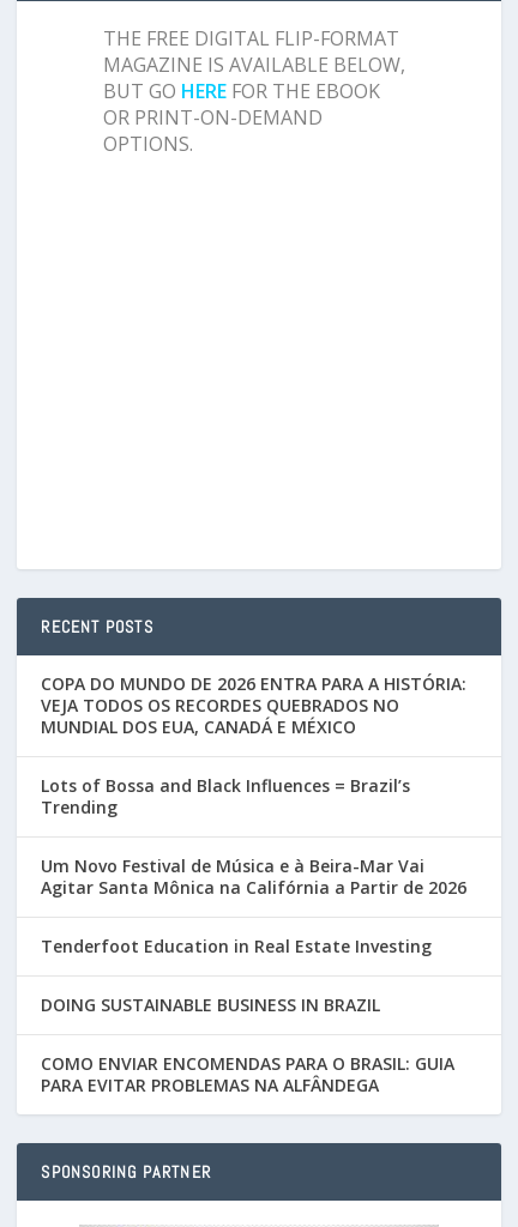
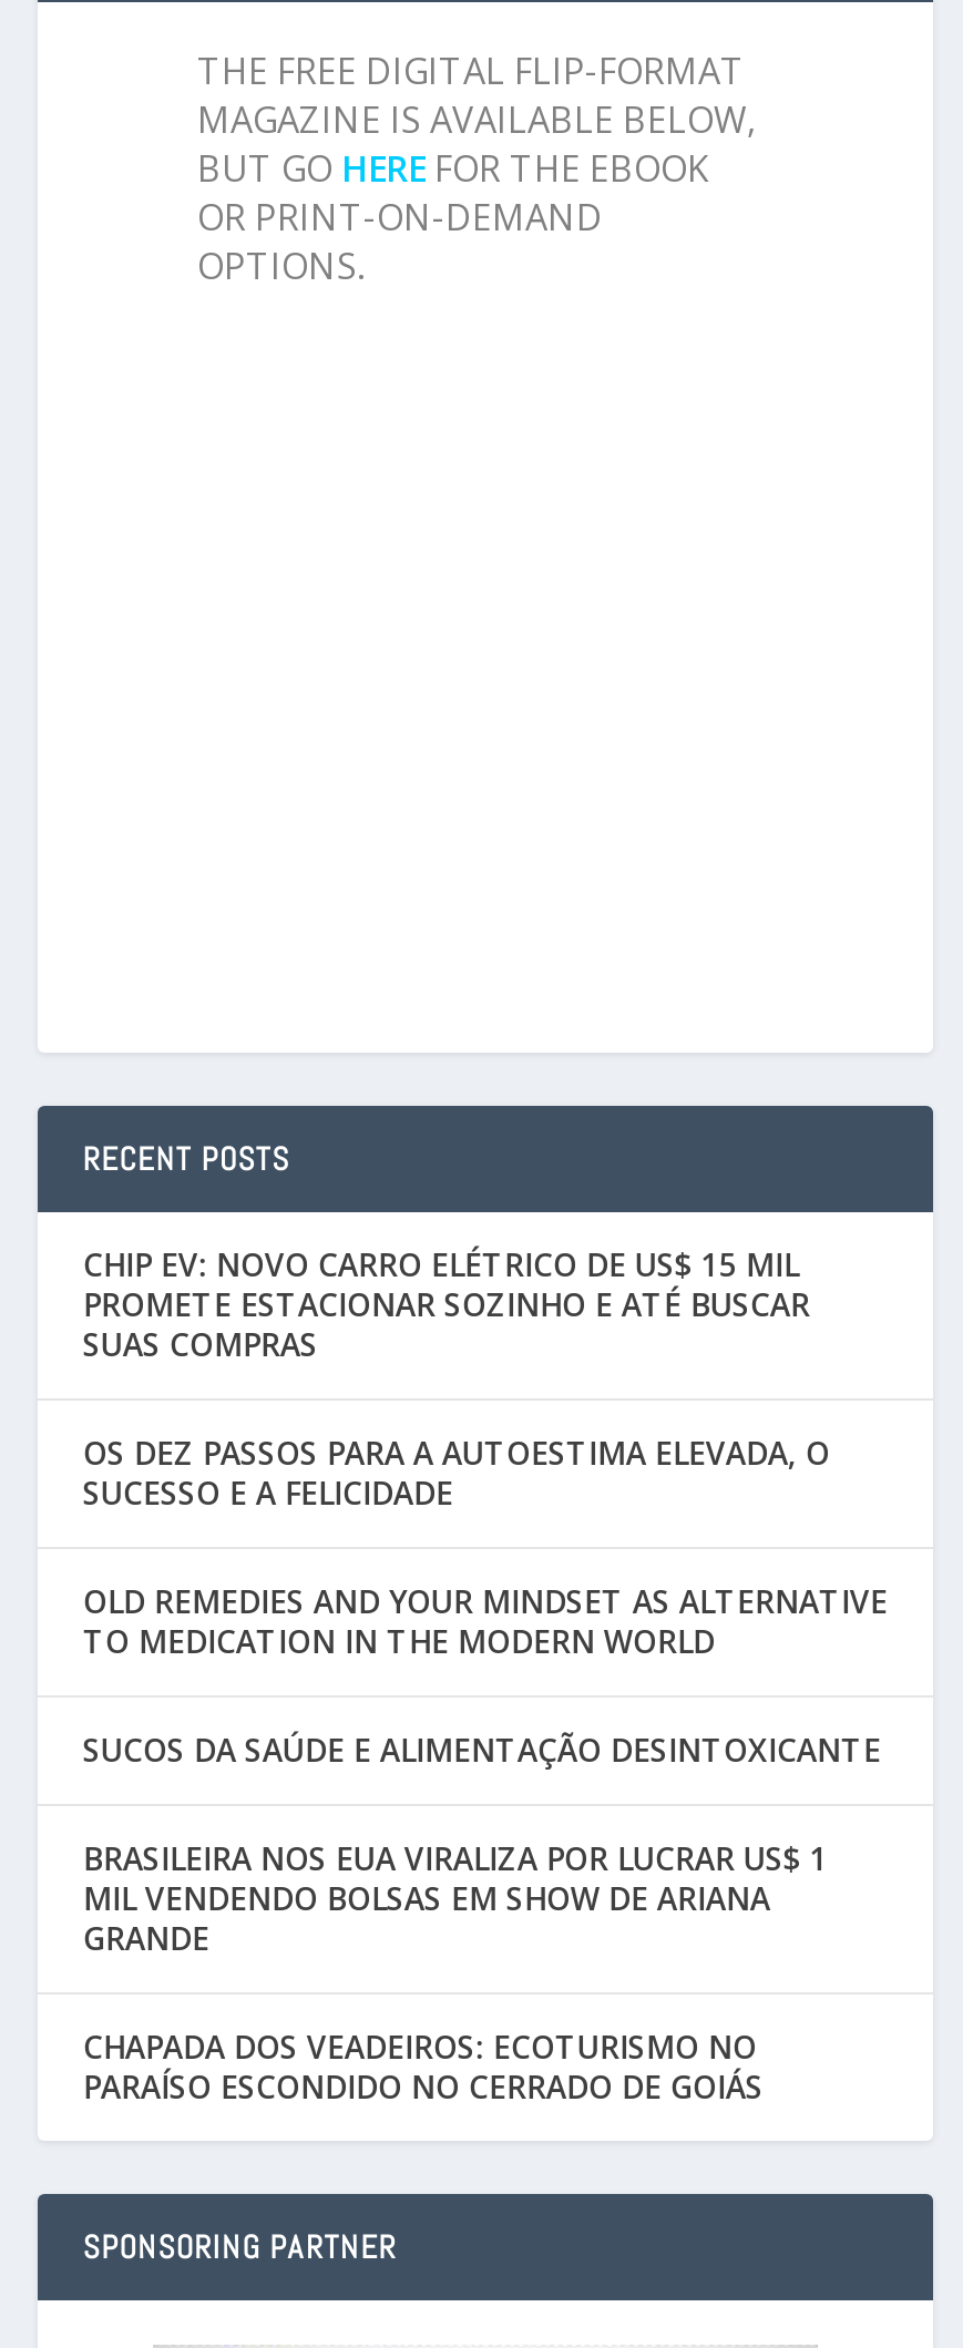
[41,672,467,738] COPA DO MUNDO DE 2026 ENTRA PARA A HISTÓRIA: | VEJA TODOS OS RECORDES QUEBRADOS NO | MUNDIAL DOS EUA, CANADÁ E MÉXICO -> [83,1242,810,1364] CHIP EV: NOVO CARRO ELÉTRICO DE US$ 15 MIL | PROMETE ESTACIONAR SOZINHO E ATÉ BUSCAR | SUAS COMPRAS
[41,774,411,818] Lots of Bossa and Black Influences = Brazil’s | Trending -> [83,1430,830,1512] OS DEZ PASSOS PARA A AUTOESTIMA ELEVADA, O | SUCESSO E A FELICIDADE
[41,854,467,899] Um Novo Festival de Música e à Beira-Mar Vai | Agitar Santa Mônica na Califórnia a Partir de 2026 -> [83,1579,887,1661] OLD REMEDIES AND YOUR MINDSET AS ALTERNATIVE | TO MEDICATION IN THE MODERN WORLD
[41,935,432,957] Tenderfoot Education in Real Estate Investing -> [83,1727,881,1769] SUCOS DA SAÚDE E ALIMENTAÇÃO DESINTOXICANTE
[41,993,381,1016] DOING SUSTAINABLE BUSINESS IN BRAZIL -> [83,1836,828,1958] BRASILEIRA NOS EUA VIRALIZA POR LUCRAR US$ 1 | MIL VENDENDO BOLSAS EM SHOW DE ARIANA | GRANDE
[41,1052,455,1096] COMO ENVIAR ENCOMENDAS PARA O BRASIL: GUIA | PARA EVITAR PROBLEMAS NA ALFÂNDEGA -> [83,2024,763,2106] CHAPADA DOS VEADEIROS: ECOTURISMO NO | PARAÍSO ESCONDIDO NO CERRADO DE GOIÁS

